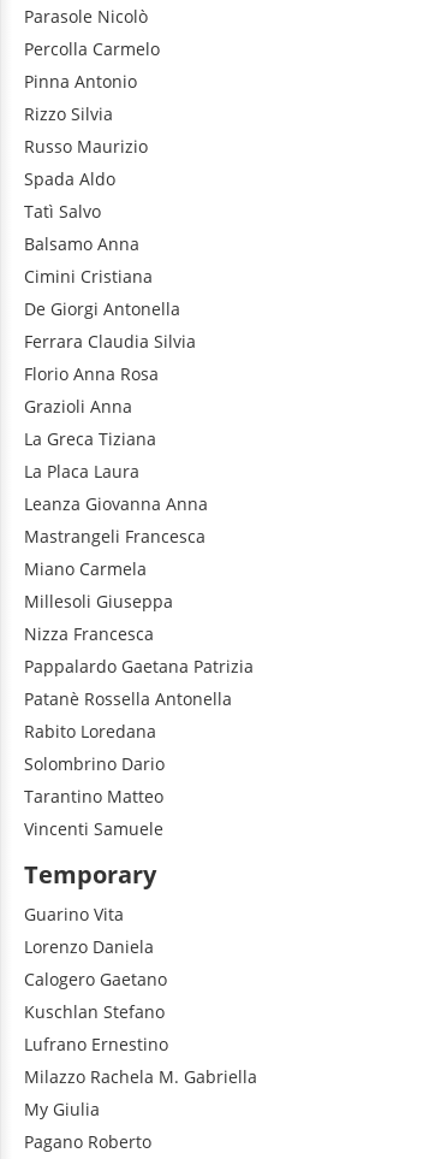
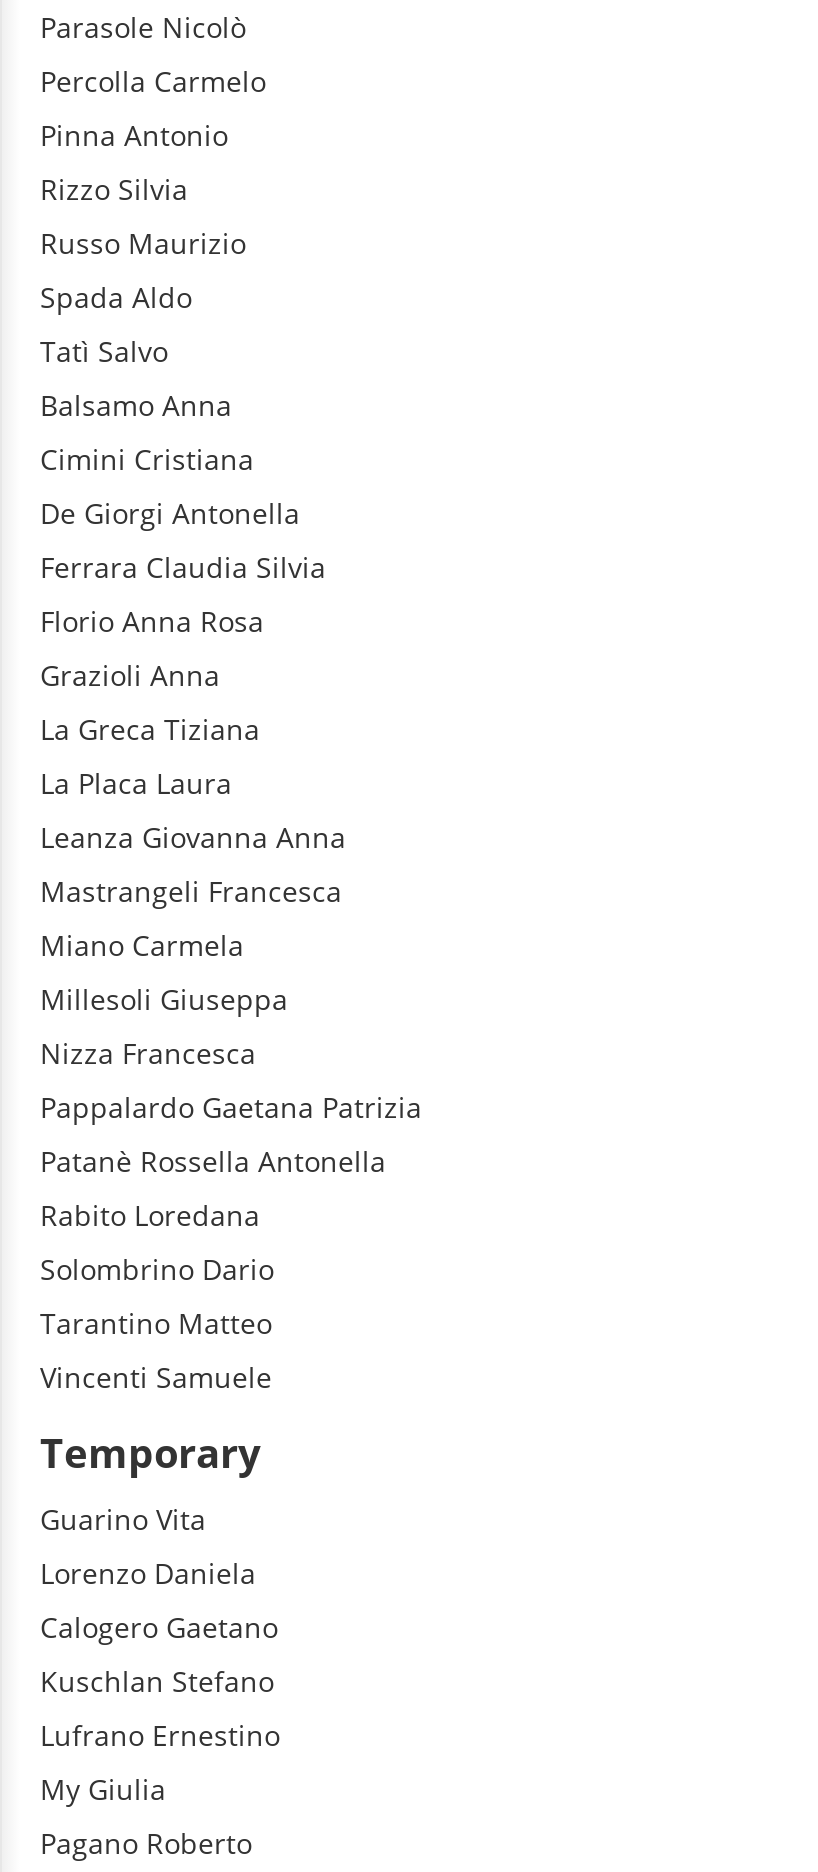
[24,1066,257,1088] Milazzo Rachela M. Gabriella -> none

